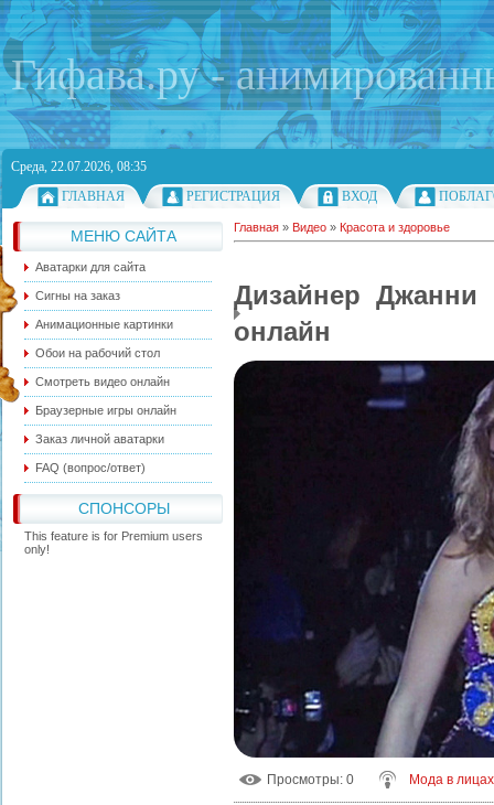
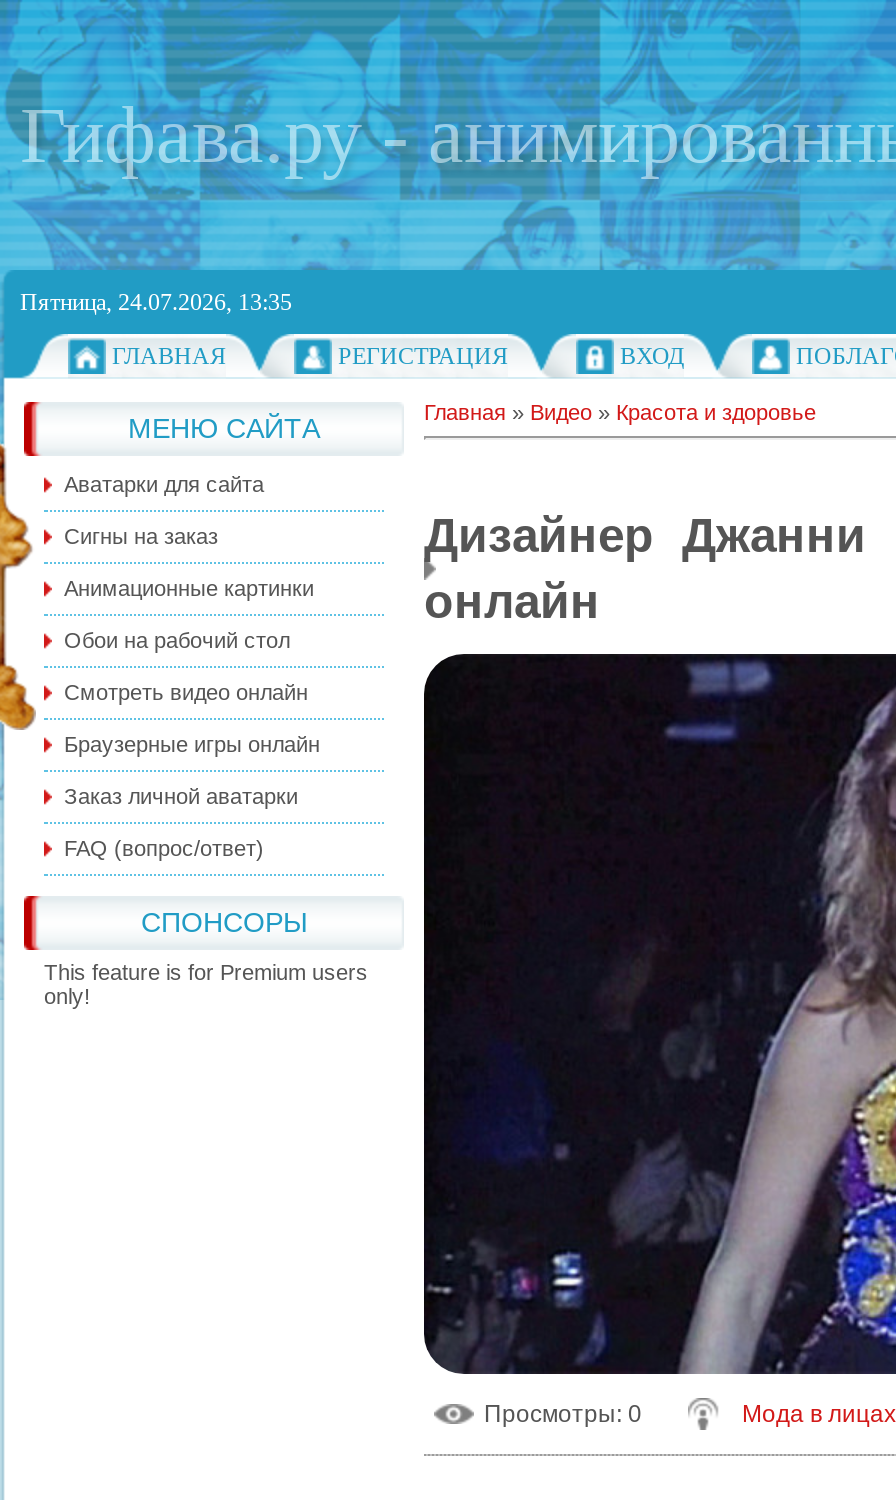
[11,159,147,174] Среда, 22.07.2026, 08:35 -> [20,288,292,316] Пятница, 24.07.2026, 13:35

